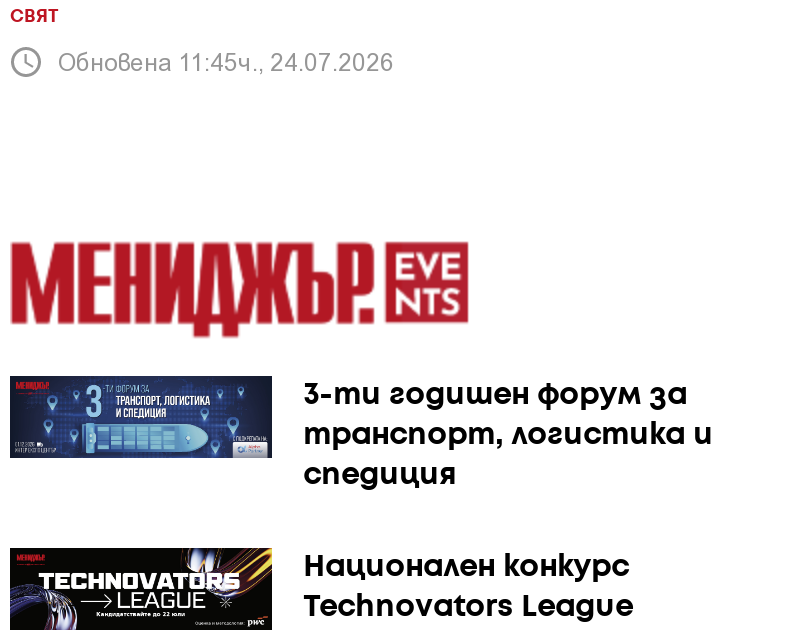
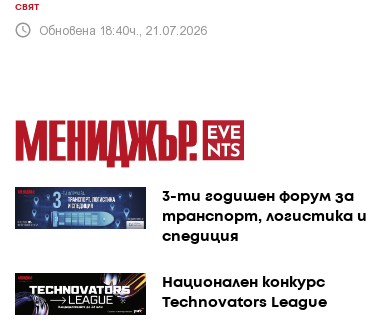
[58,46,394,74] Обновена 11:45ч., 24.07.2026 -> [39,23,207,37] Обновена 18:40ч., 21.07.2026

